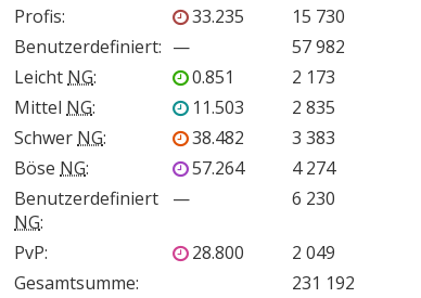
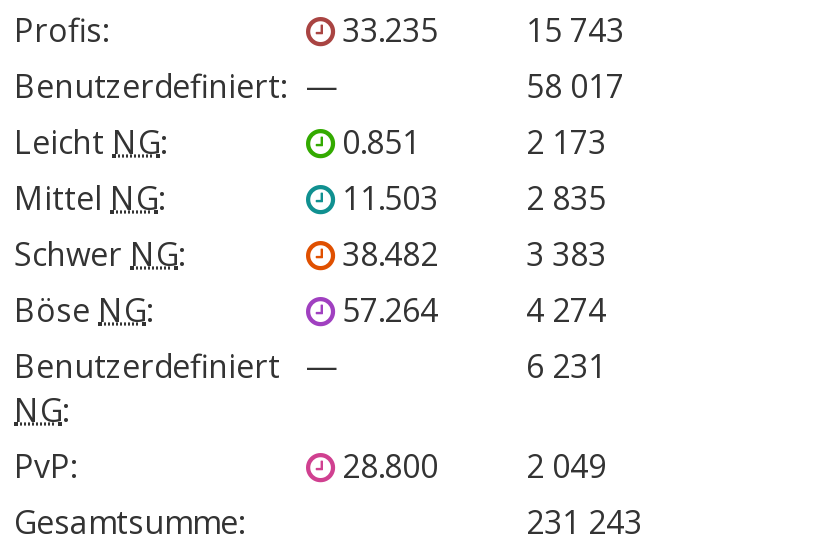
[192,5,345,29] 33.235 15 730 -> [342,9,624,53] 33.235 15 743
[292,35,345,59] 57 982 -> [526,65,624,109] 58 017
[292,187,335,211] 6 230 -> [526,345,606,389] 6 231
[292,271,355,295] 231 192 -> [526,501,642,545] 231 243

